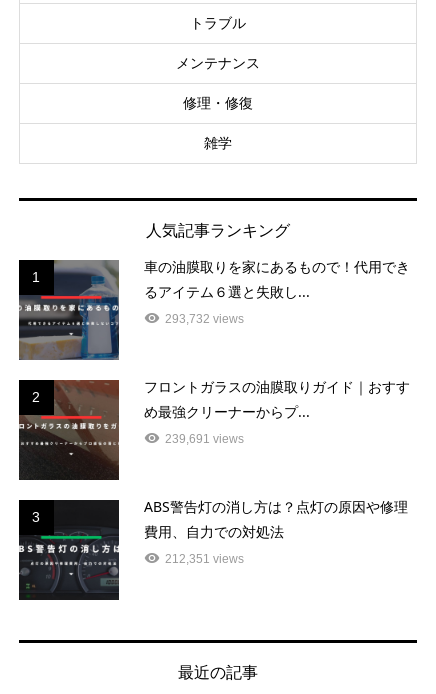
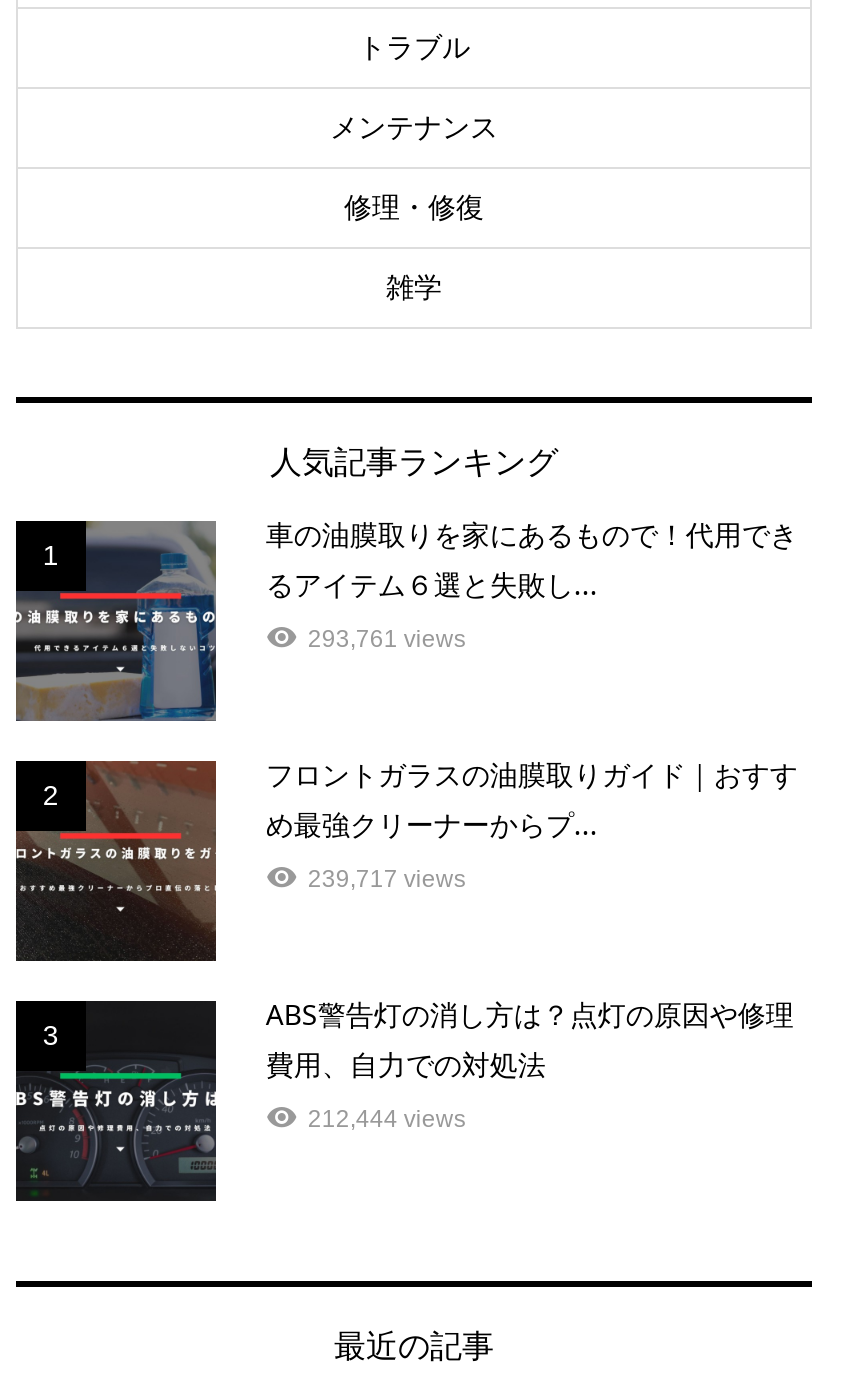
[165,312,244,326] 293,732 views -> [308,626,466,654] 293,761 views
[165,432,244,446] 239,691 views -> [308,866,466,894] 239,717 views
[165,552,244,566] 212,351 views -> [308,1106,466,1134] 212,444 views

